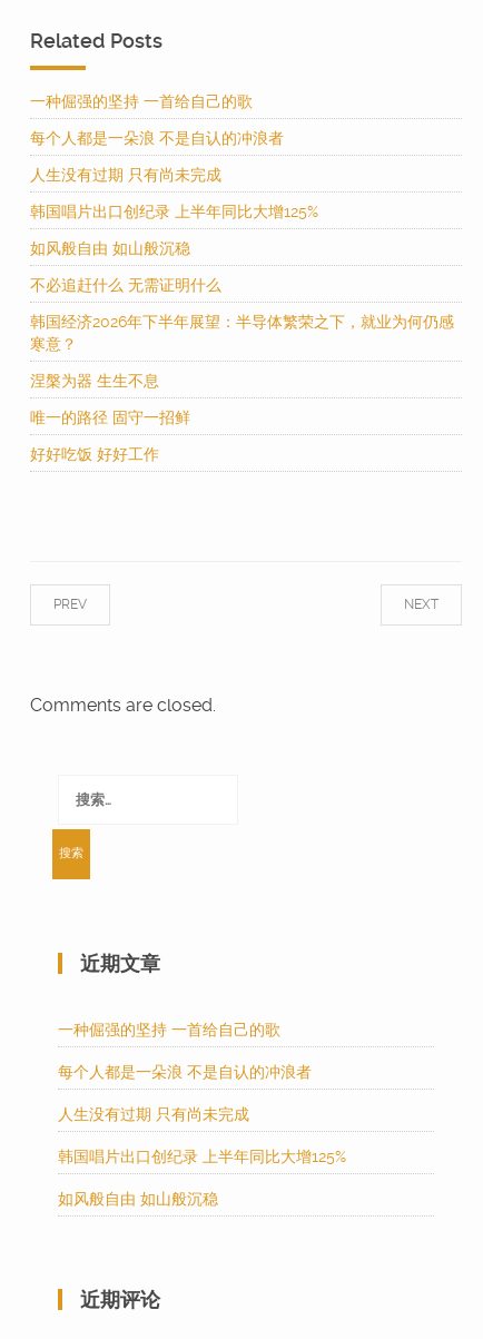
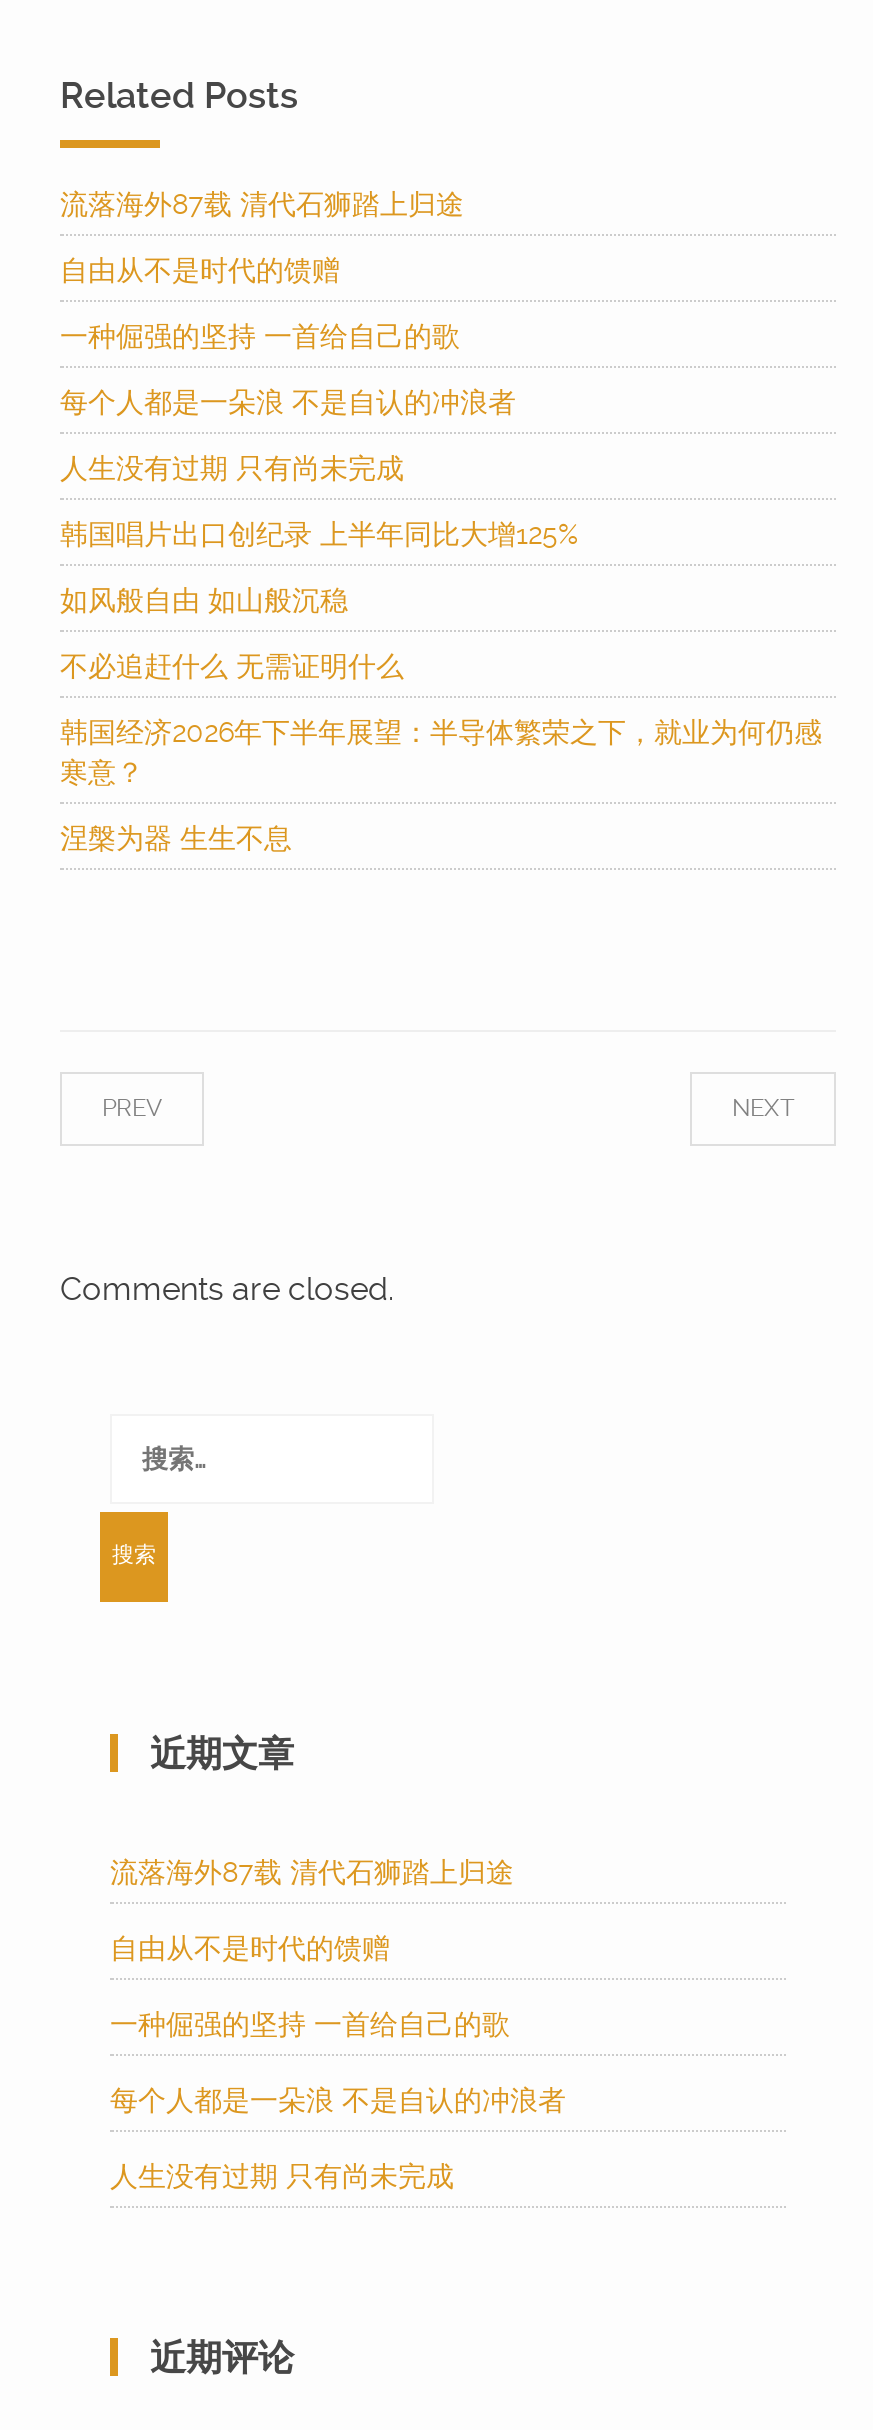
none -> [60,187,464,285] 流落海外87载 清代石狮踏上归途 | 自由从不是时代的馈赠
moved [30,92,454,389] -> [60,319,822,853]: 一种倔强的坚持 一首给自己的歌 | 每个人都是一朵浪 不是自认的冲浪者 | 人生没有过期 只有尚未完成 | ... | 寒意？ | 涅槃为器 生生不息
[30,408,190,463] 唯一的路径 固守一招鲜 | 好好吃饭 好好工作 -> none
none -> [110,1855,514,1963] 流落海外87载 清代石狮踏上归途 | 自由从不是时代的馈赠
moved [58,1020,312,1123] -> [110,2007,566,2191]: 一种倔强的坚持 一首给自己的歌 | 每个人都是一朵浪 不是自认的冲浪者 | 人生没有过期 只有尚未完成
[58,1147,346,1207] 韩国唱片出口创纪录 上半年同比大增125% | 如风般自由 如山般沉稳 -> none

